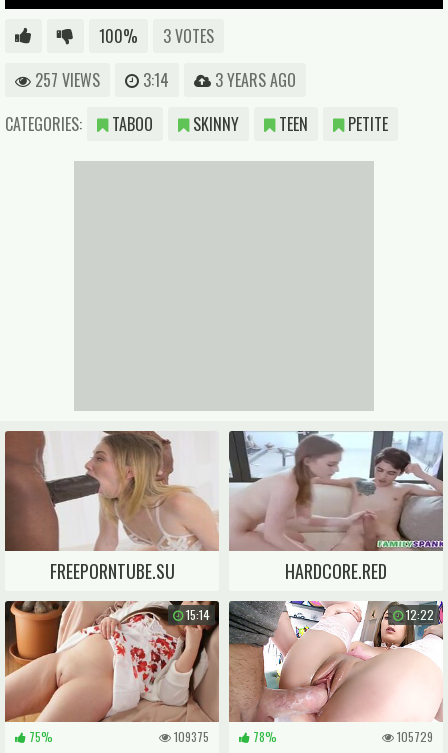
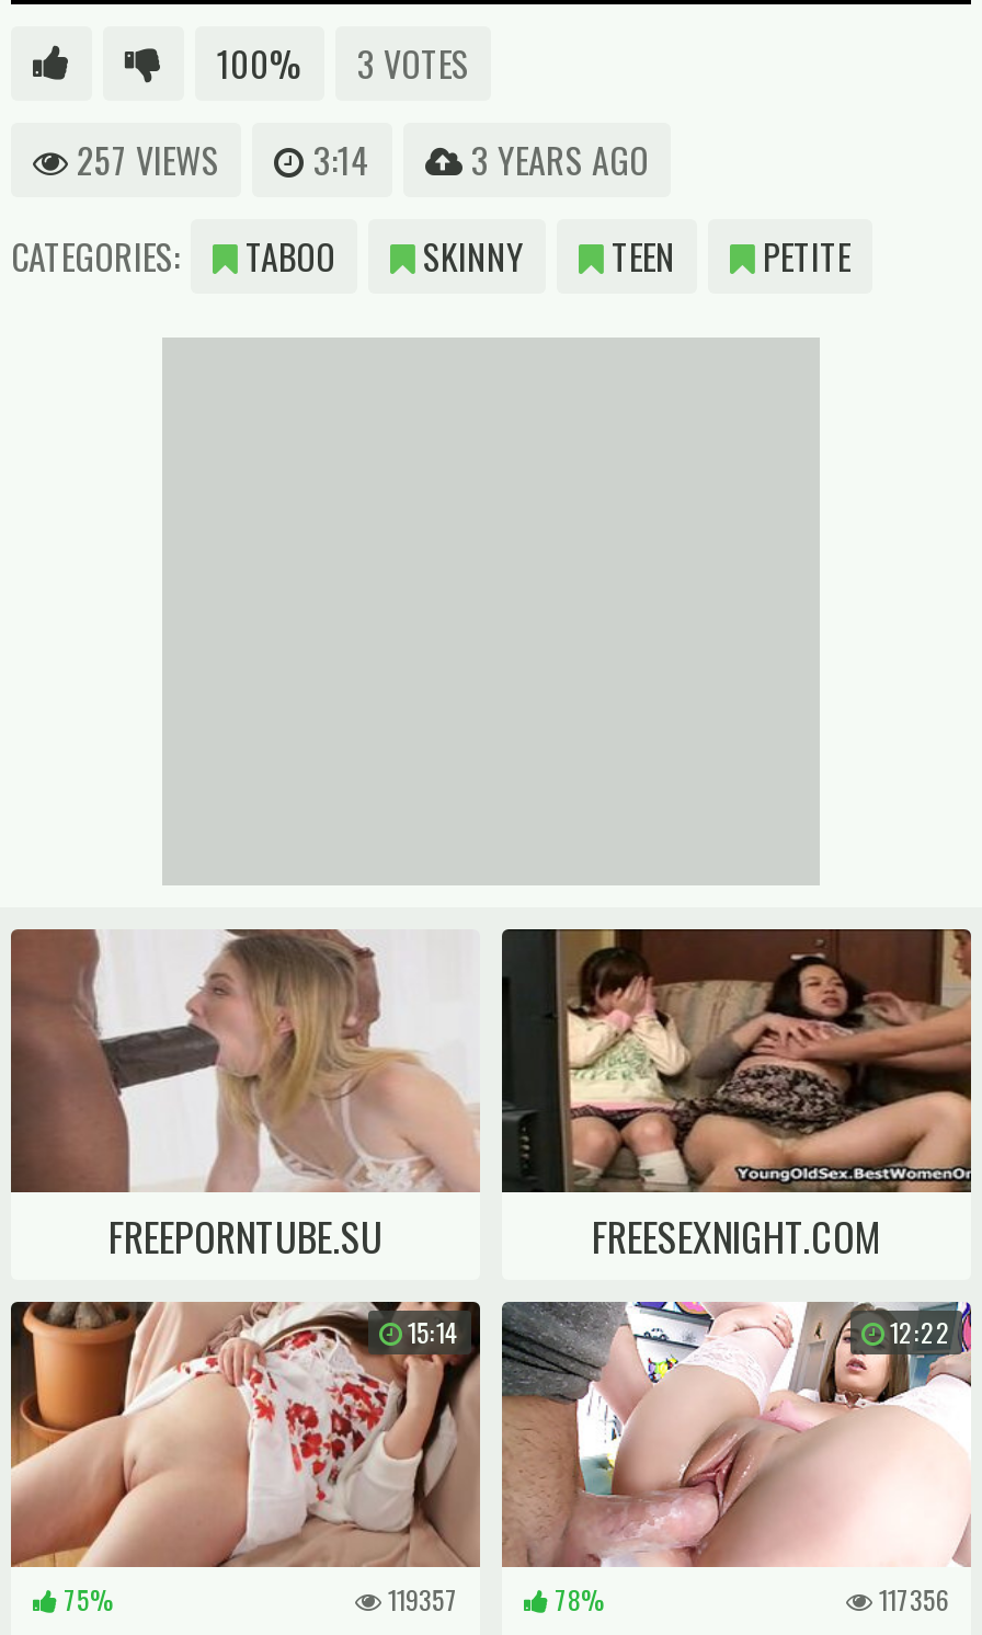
[229,431,444,584] [image] | HARDCORE.RED -> [500,927,973,1265] [image] | FREESEXNIGHT.COM
[171,728,209,745] 109375 -> [381,1580,458,1617] 119357
[394,728,433,745] 105729 -> [872,1580,949,1617] 117356

